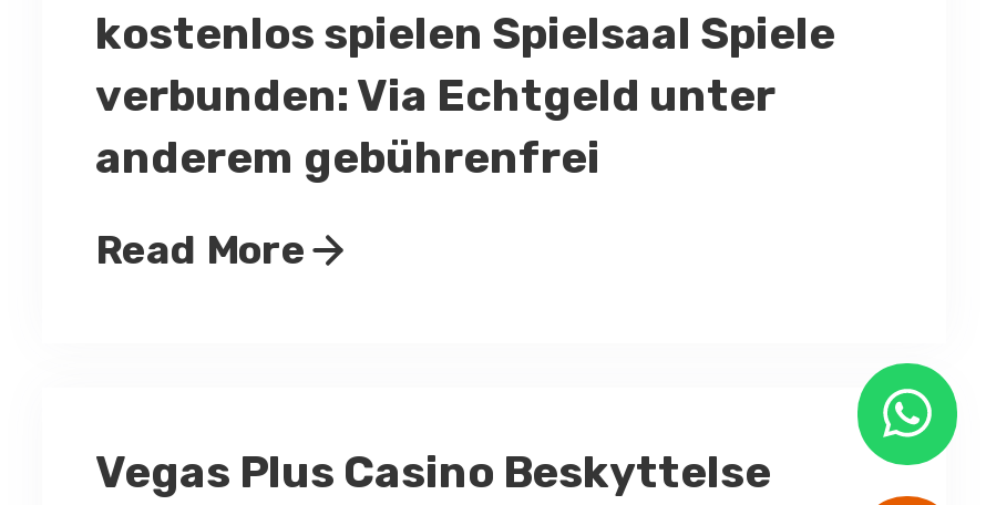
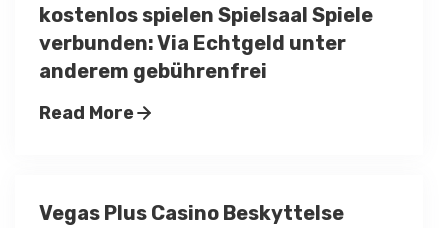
[855,361,959,467] [image] -> none

